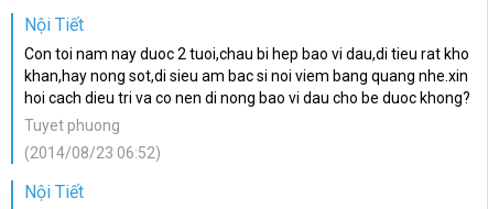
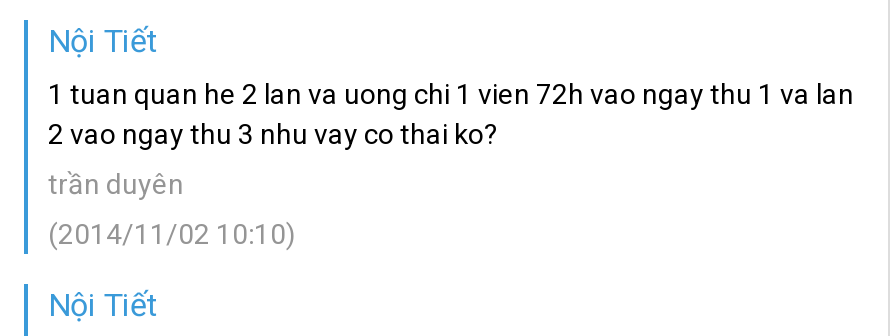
[24,45,470,107] Con toi nam nay duoc 2 tuoi,chau bi hep bao vi dau,di tieu rat kho | khan,hay nong sot,di sieu am bac si noi viem bang quang nhe.xin | hoi cach dieu tri va co nen di nong bao vi dau cho be duoc khong? -> [48,78,854,150] 1 tuan quan he 2 lan va uong chi 1 vien 72h vao ngay thu 1 va lan | 2 vao ngay thu 3 nhu vay co thai ko?
[24,117,120,134] Tuyet phuong -> [48,168,184,200] trần duyên
[24,144,161,162] (2014/08/23 06:52) -> [48,218,296,250] (2014/11/02 10:10)

